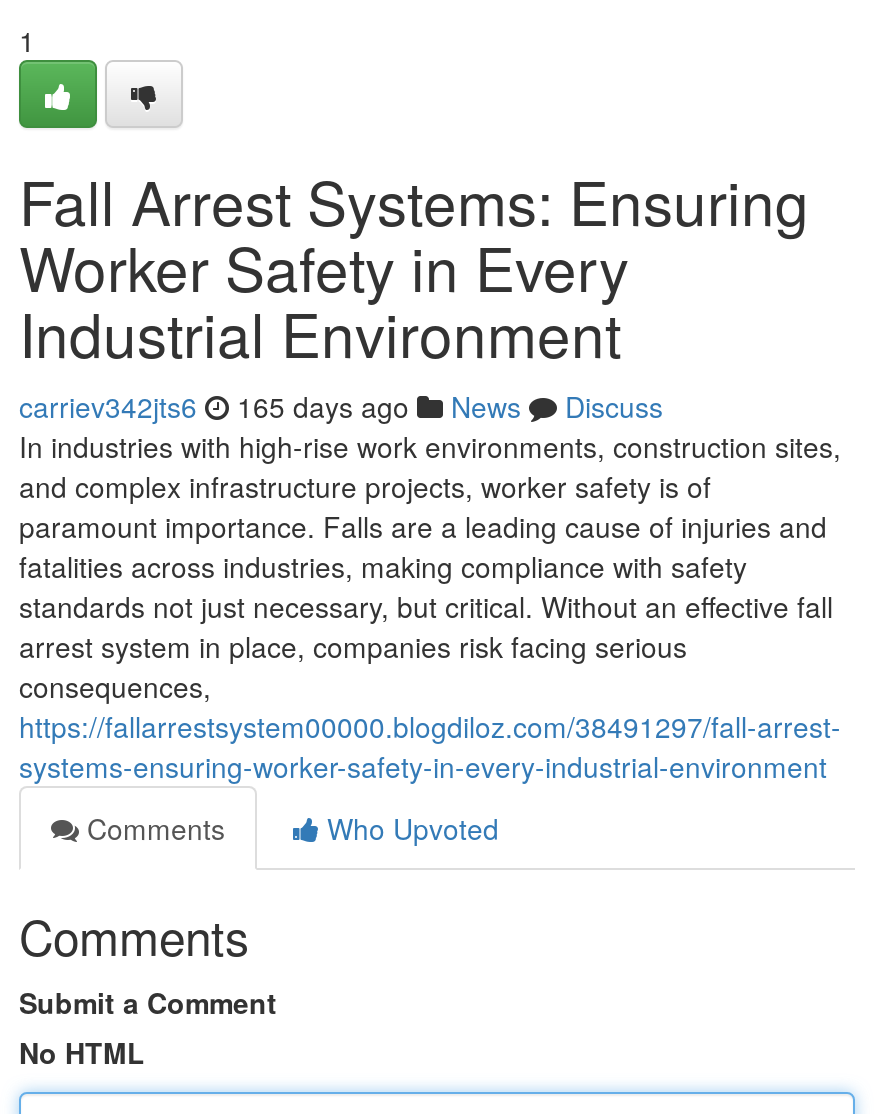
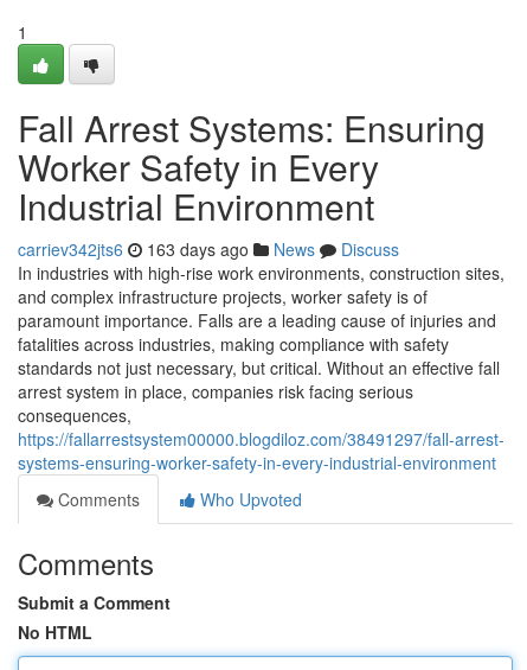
[19,386,663,426] carriev342jts6 165 days ago News Discuss -> [18,237,399,261] carriev342jts6 163 days ago News Discuss

